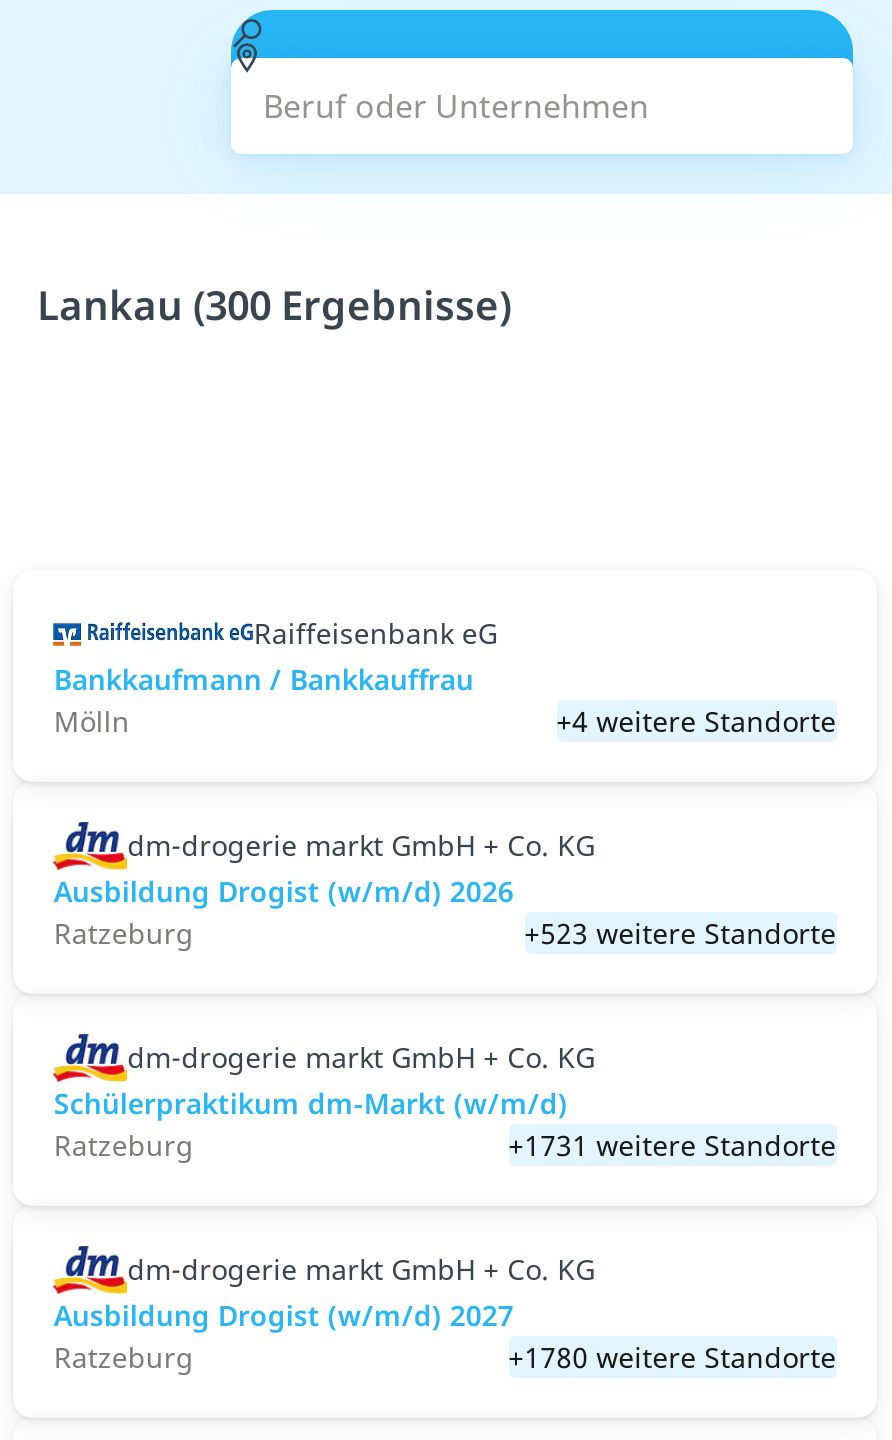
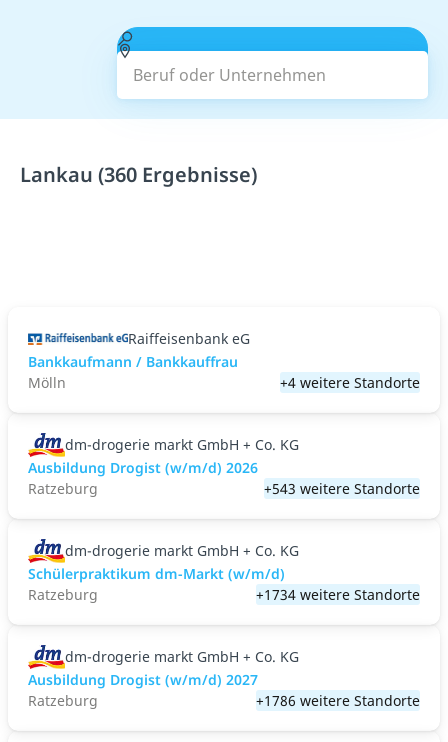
[37,278,511,332] Lankau (300 Ergebnisse) -> [20,161,257,188] Lankau (360 Ergebnisse)
[524,914,836,952] +523 weitere Standorte -> [264,479,420,498] +543 weitere Standorte
[508,1126,836,1164] +1731 weitere Standorte -> [256,585,420,604] +1734 weitere Standorte
[508,1338,836,1376] +1780 weitere Standorte -> [256,691,420,710] +1786 weitere Standorte

